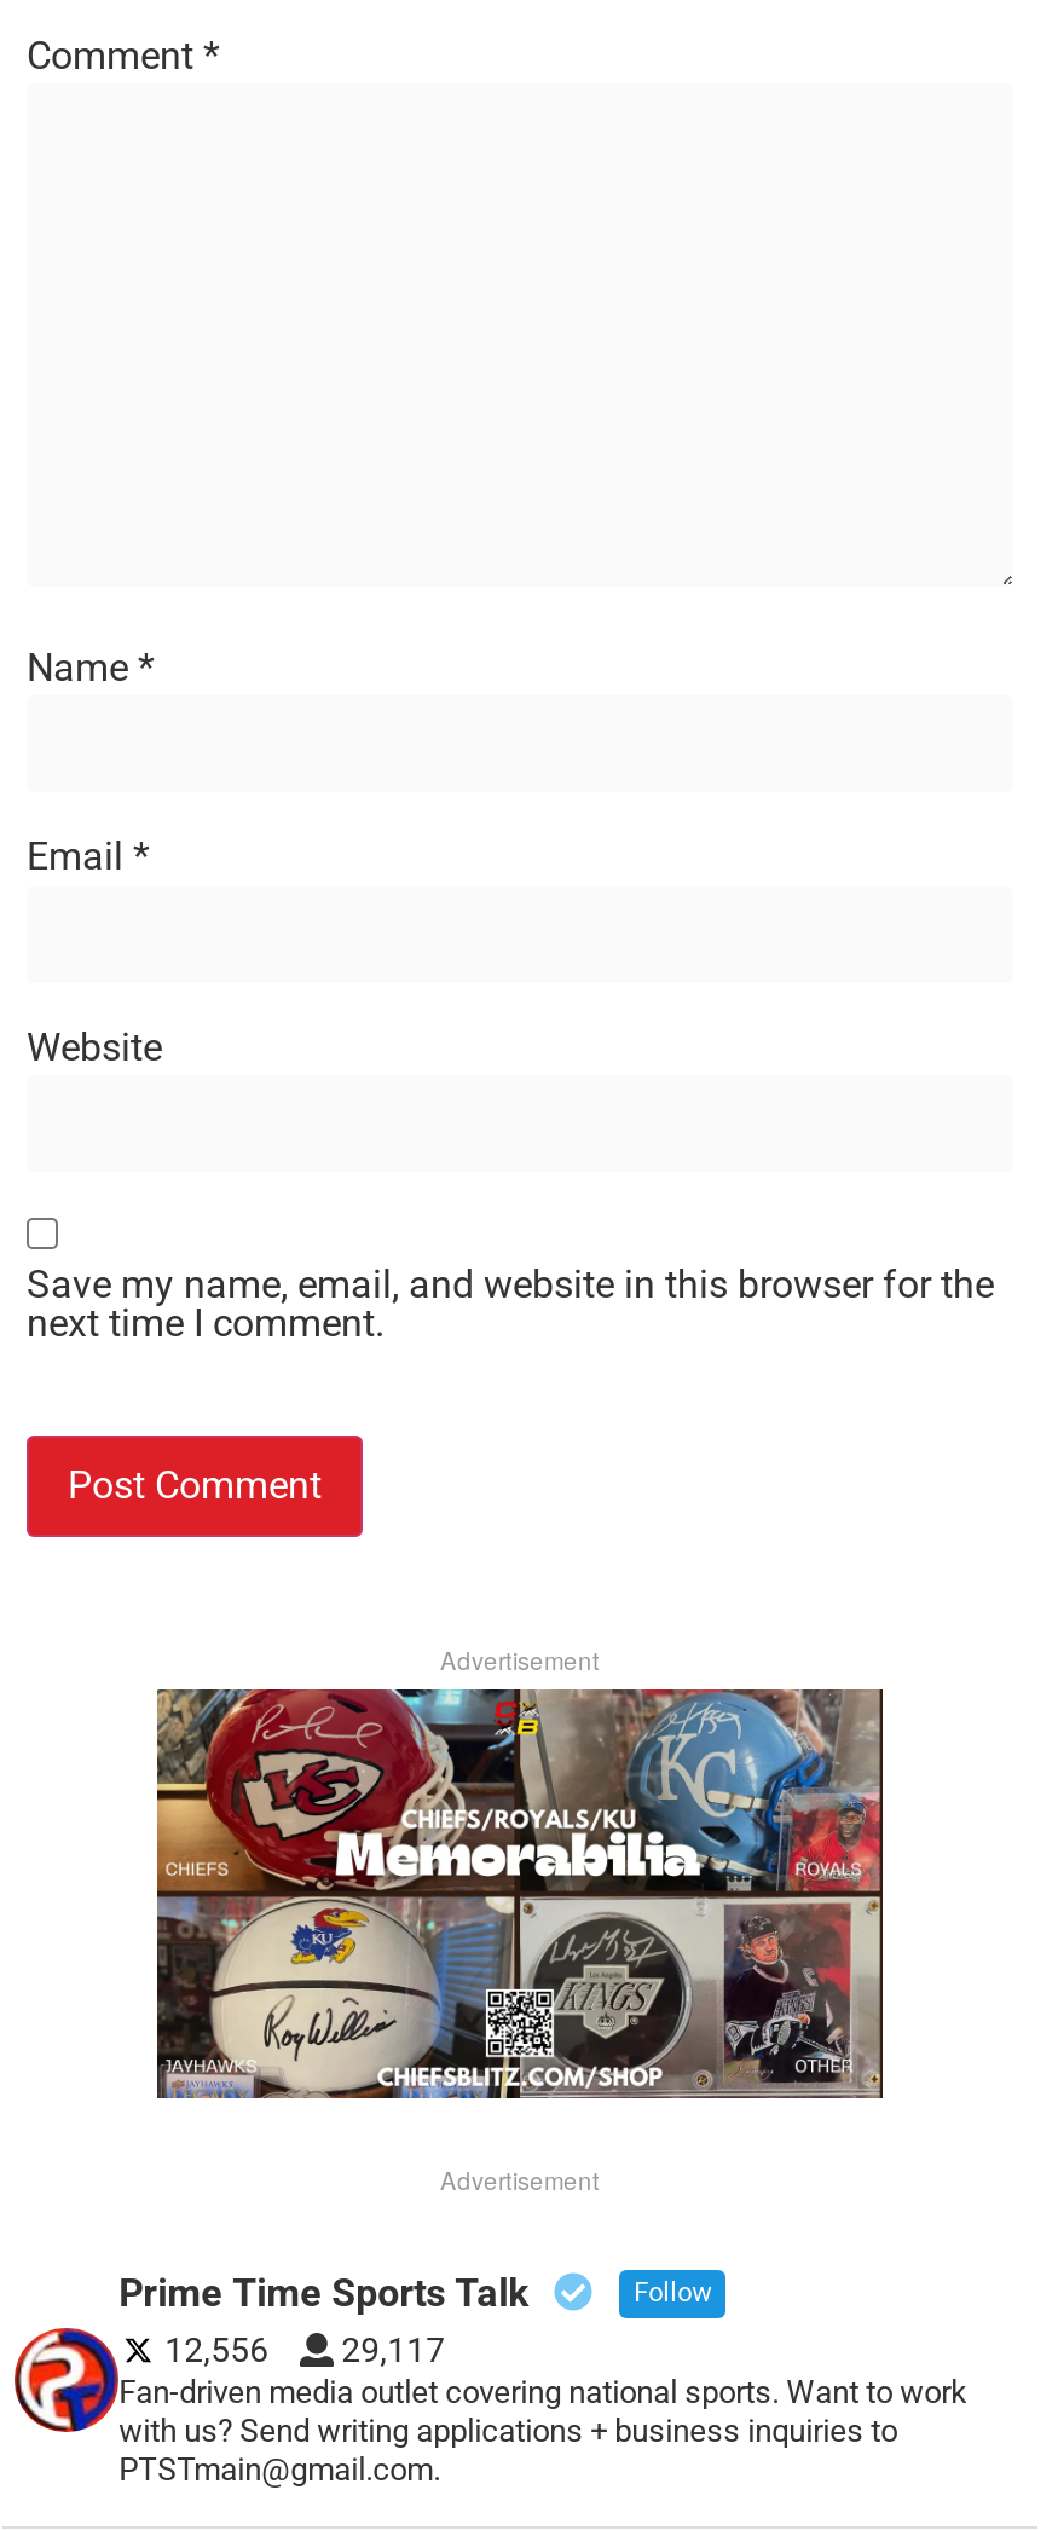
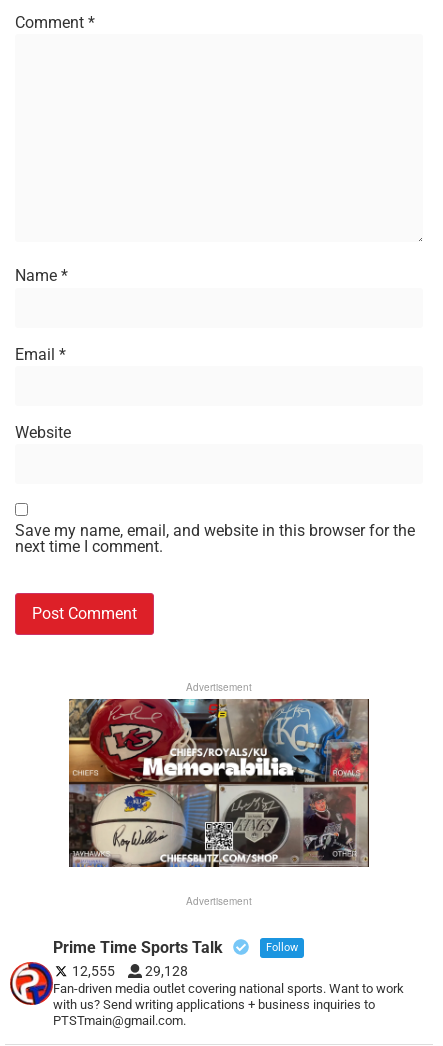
[165,2330,276,2369] 12,556 -> [72,963,118,979] 12,555
[341,2330,445,2369] 29,117 -> [145,963,188,979] 29,128

